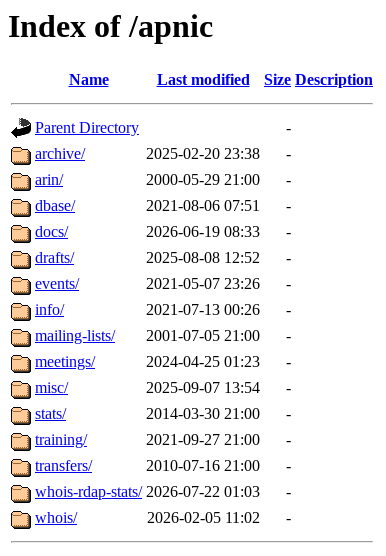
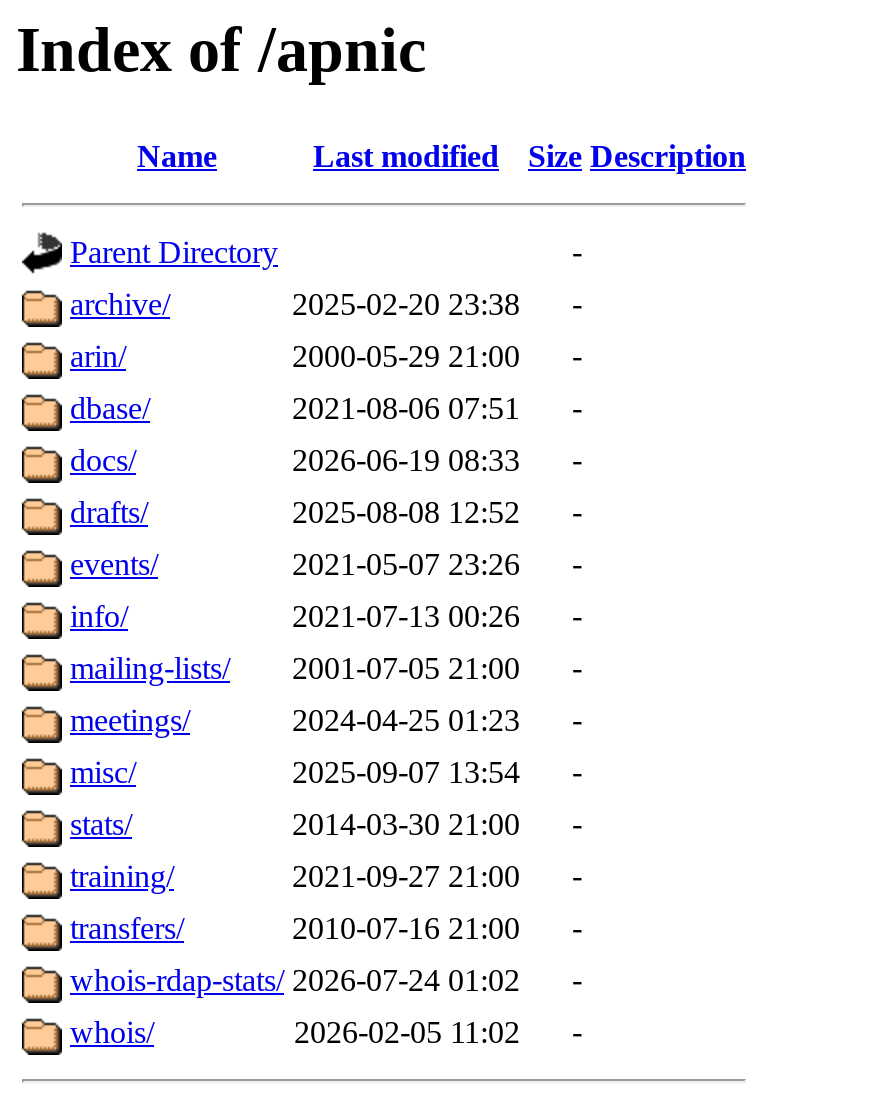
[35,483,260,500] whois-rdap-stats/ 2026-07-22 01:03 -> [70,964,520,998] whois-rdap-stats/ 2026-07-24 01:02

